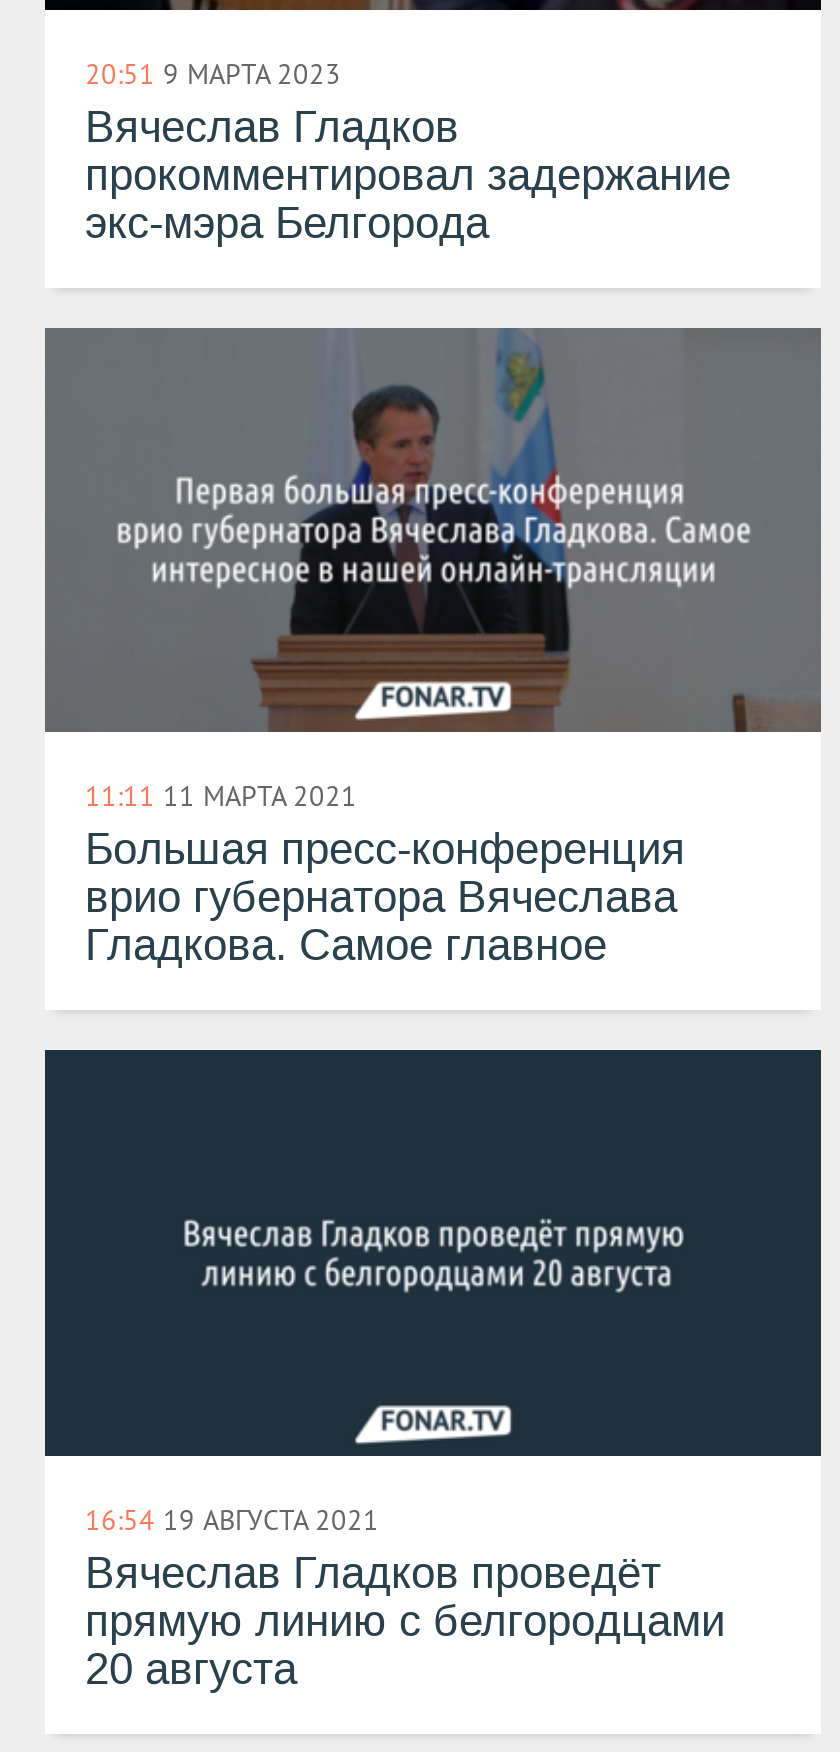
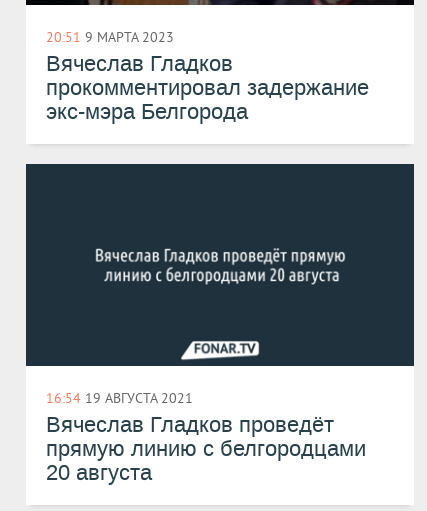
[49,328,821,974] [image] | 11:11 11 МАРТА 2021 | Большая пресс-конференция | врио губернатора Вячеслава | Гладкова. Самое главное -> none

